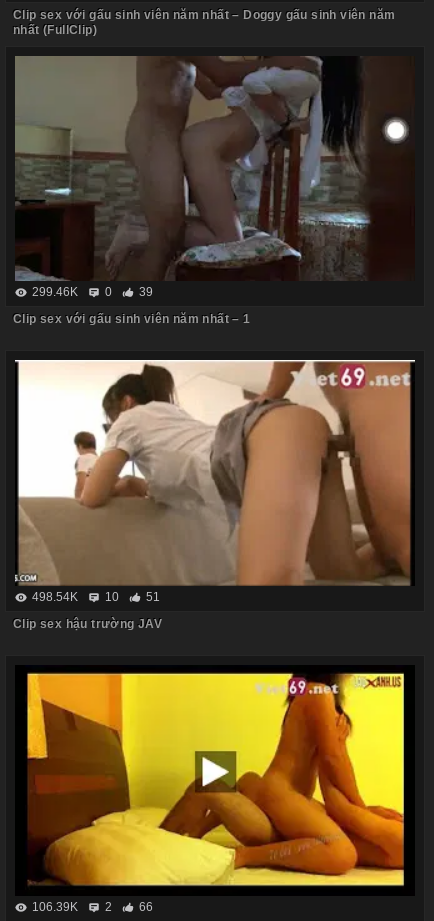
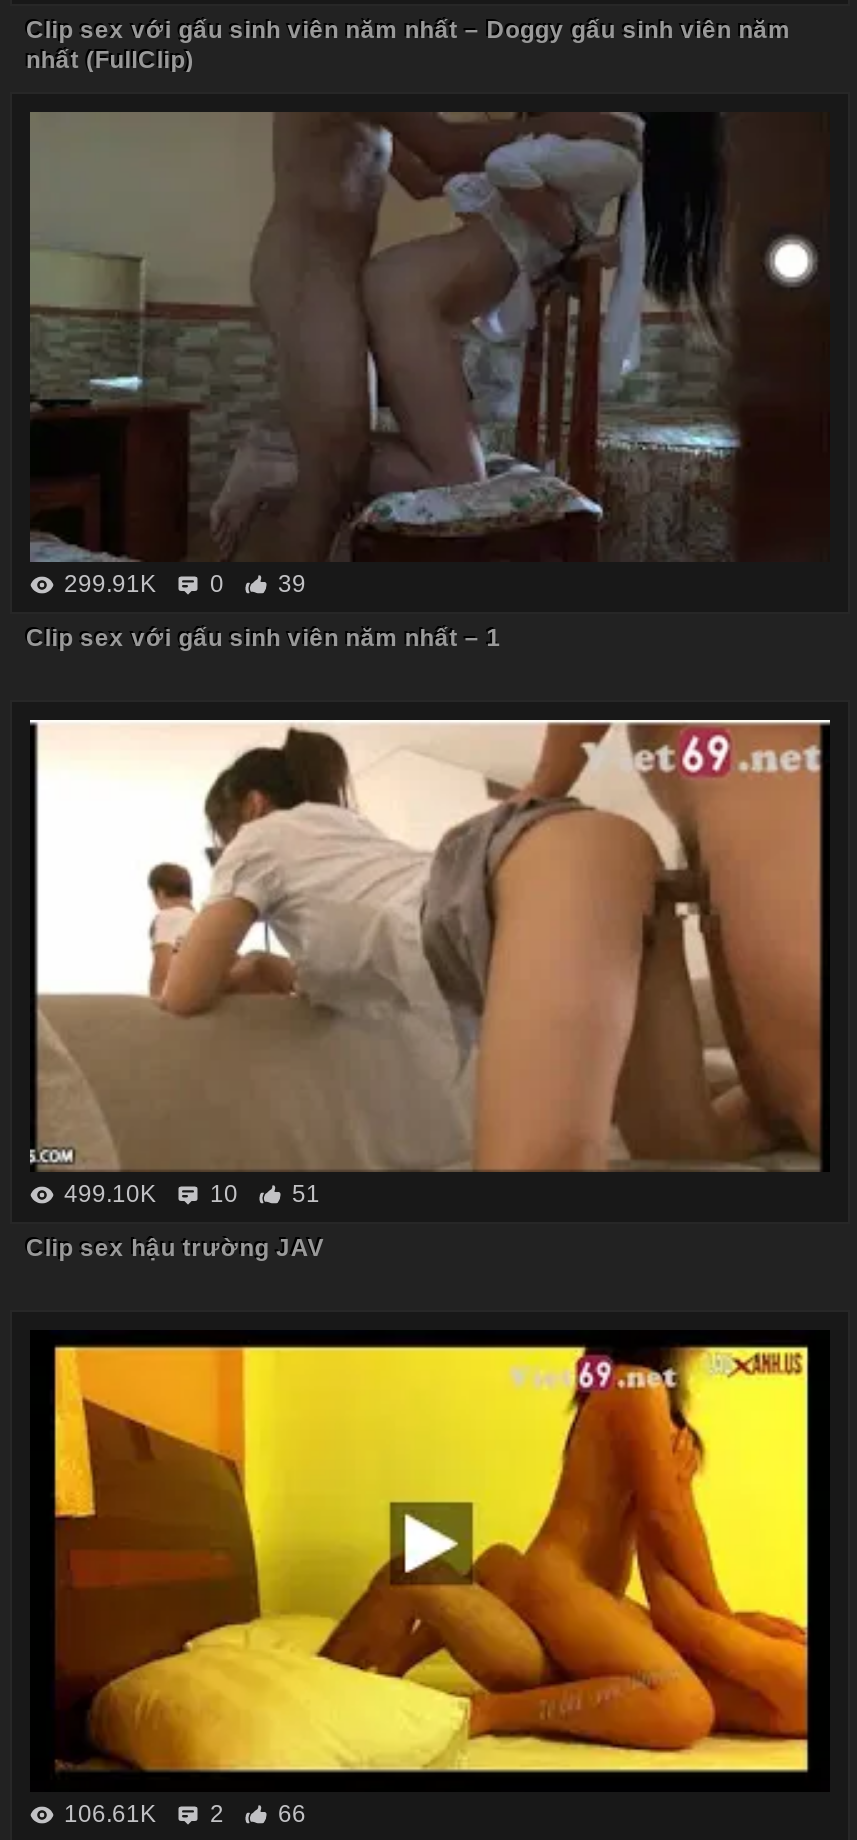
[32,285,153,299] 299.46K 0 39 -> [64,569,306,597] 299.91K 0 39
[32,590,160,604] 498.54K 10 51 -> [64,1180,320,1208] 499.10K 10 51
[32,900,153,914] 106.39K 2 66 -> [64,1800,306,1828] 106.61K 2 66

